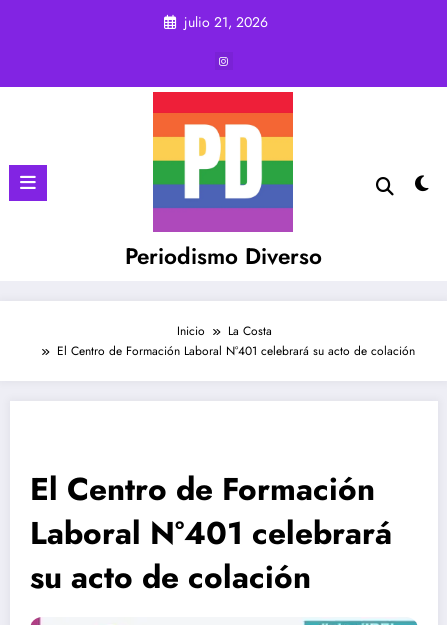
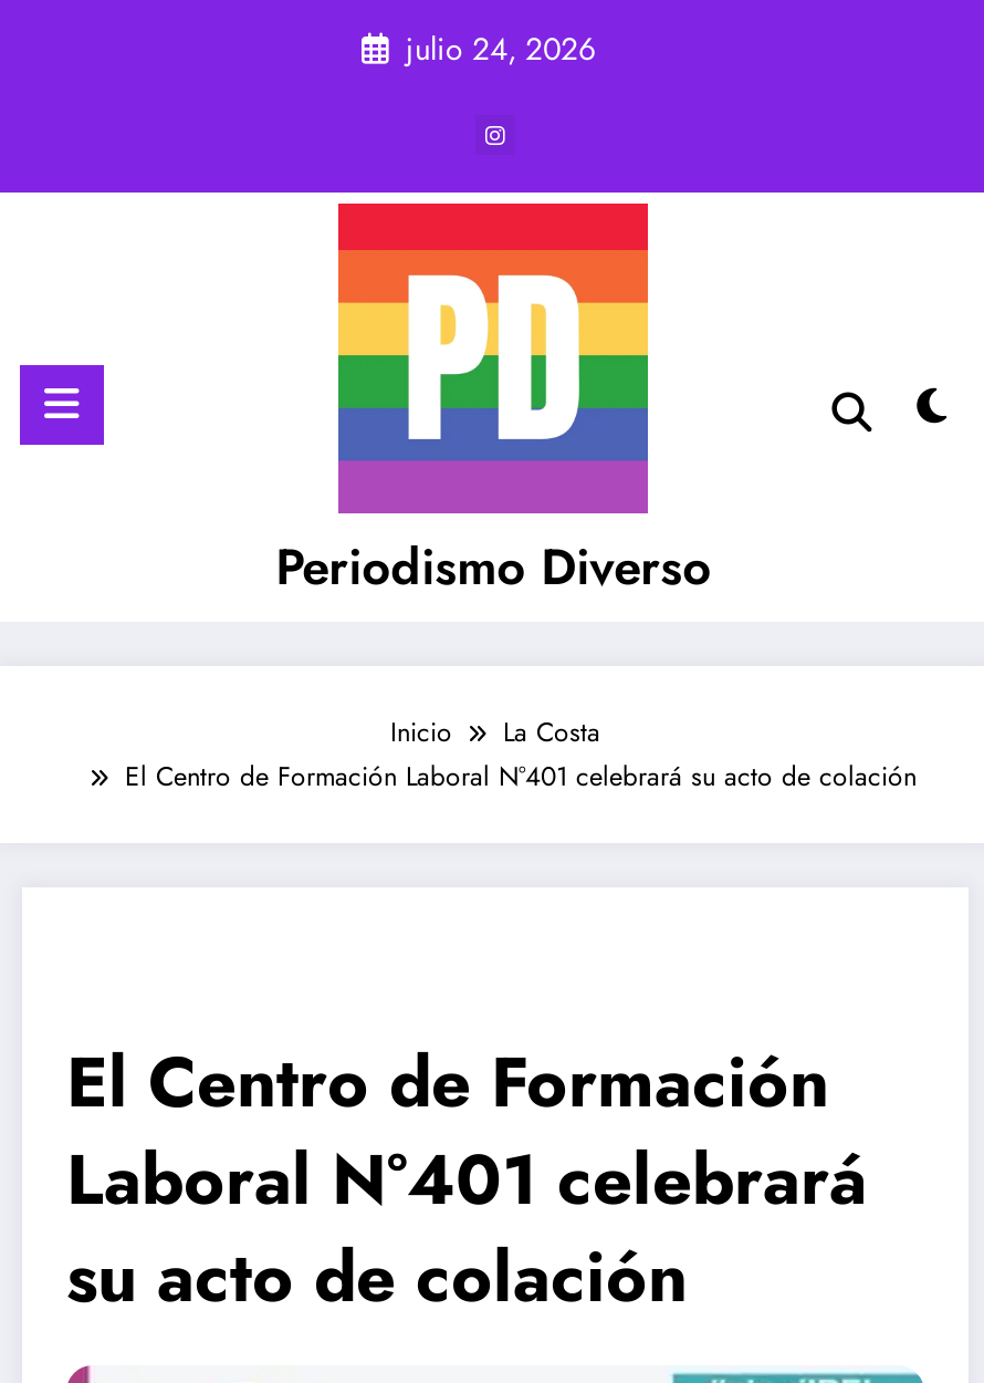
[184,12,268,32] julio 21, 2026 -> [406,27,596,71] julio 24, 2026

